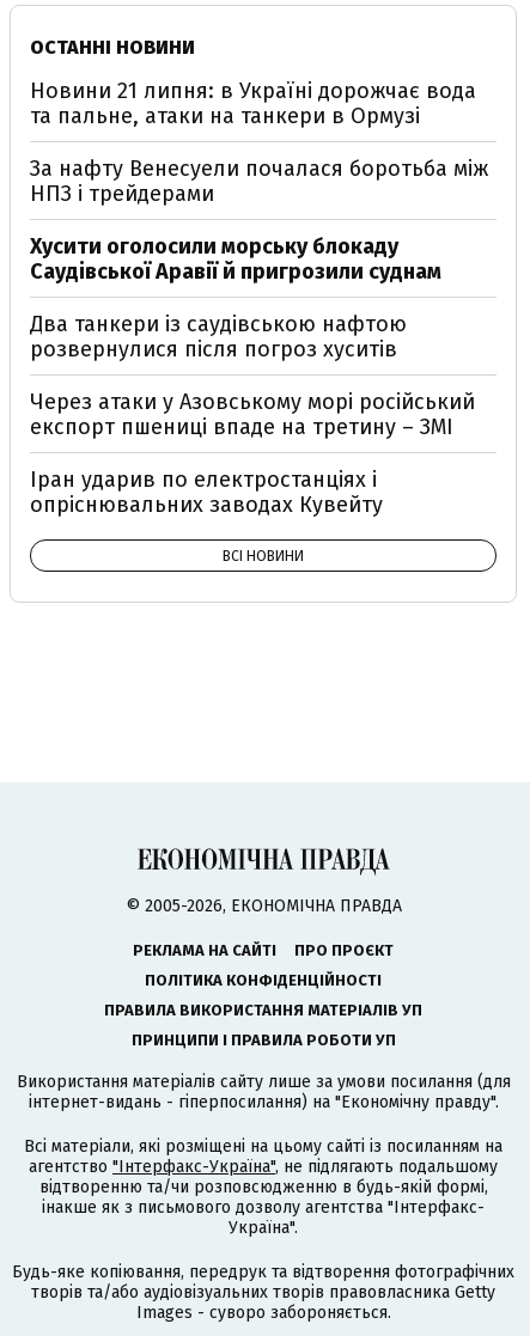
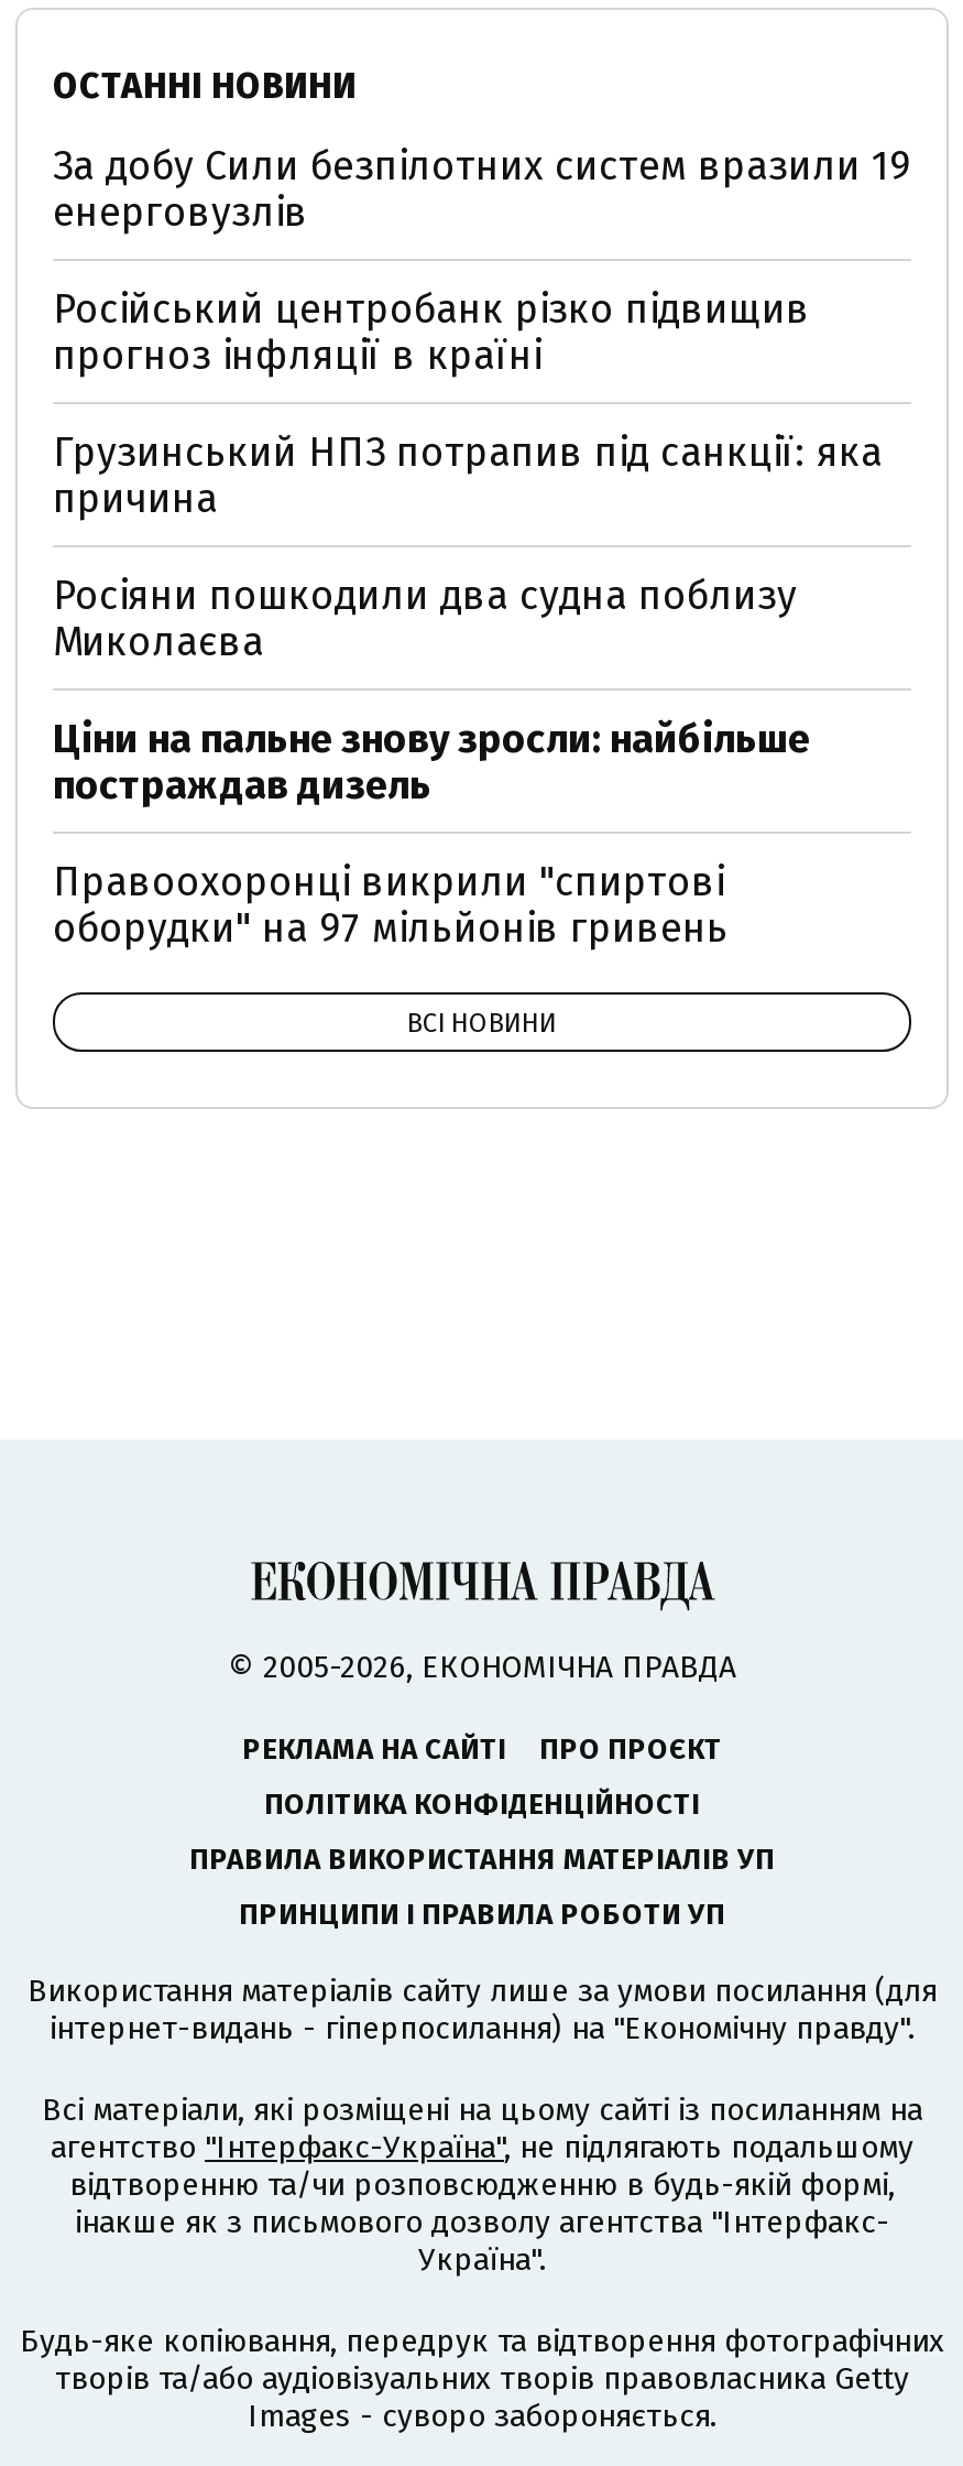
[30,78,476,129] Новини 21 липня: в Україні дорожчає вода | та пальне, атаки на танкери в Ормузі -> [53,142,911,237] За добу Сили безпілотних систем вразили 19 | енерговузлів
[30,155,488,207] За нафту Венесуели почалася боротьба між | НПЗ і трейдерами -> [53,285,810,380] Російський центробанк різко підвищив | прогноз інфляції в країні
[30,233,441,285] Хусити оголосили морську блокаду | Саудівської Аравії й пригрозили суднам -> [53,428,883,523] Грузинський НПЗ потрапив під санкції: яка | причина
[30,311,407,362] Два танкери із саудівською нафтою | розвернулися після погроз хуситів -> [53,572,797,666] Росіяни пошкодили два судна поблизу | Миколаєва
[30,389,475,440] Через атаки у Азовському морі російський | експорт пшениці впаде на третину – ЗМІ -> [53,715,810,810] Ціни на пальне знову зросли: найбільше | постраждав дизель
[30,466,383,518] Іран ударив по електростанціях і | опріснювальних заводах Кувейту -> [53,858,729,953] Правоохоронці викрили "спиртові | оборудки" на 97 мільйонів гривень

